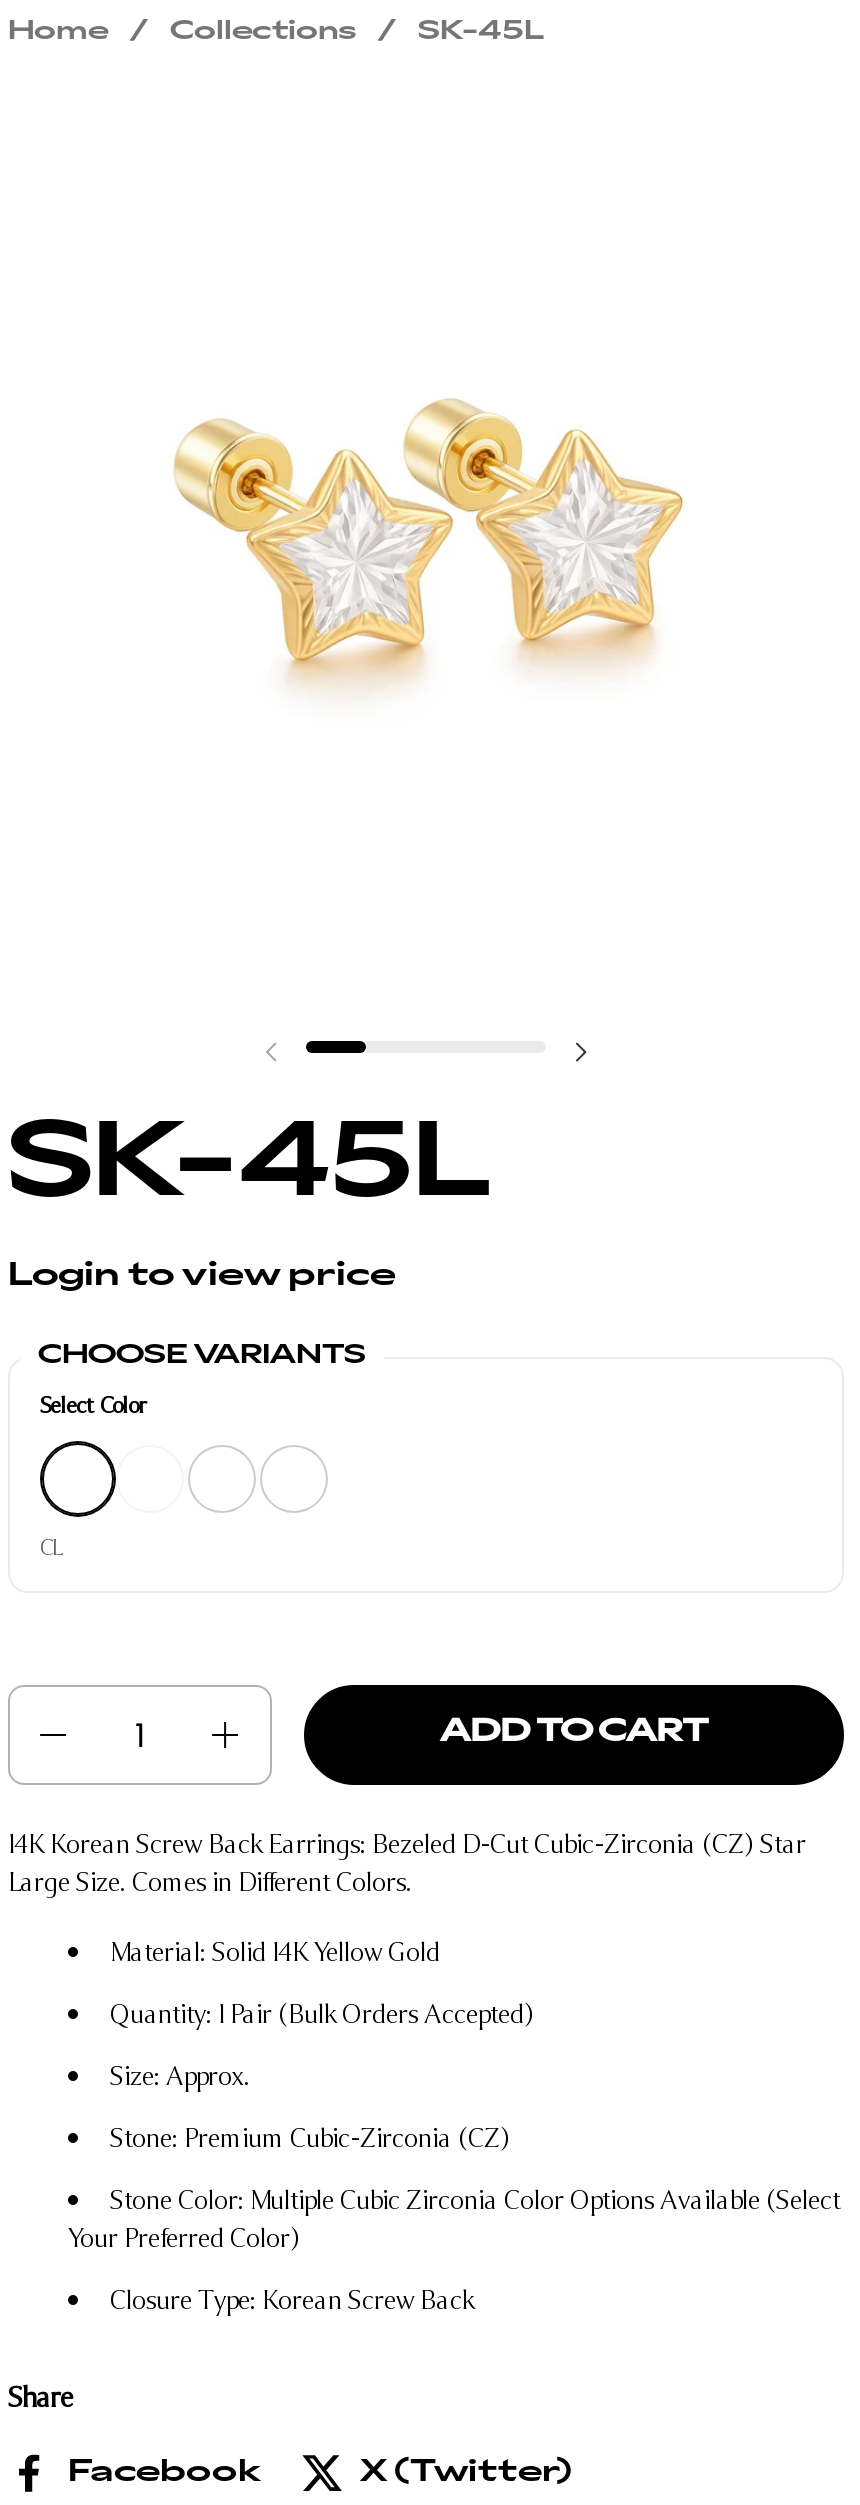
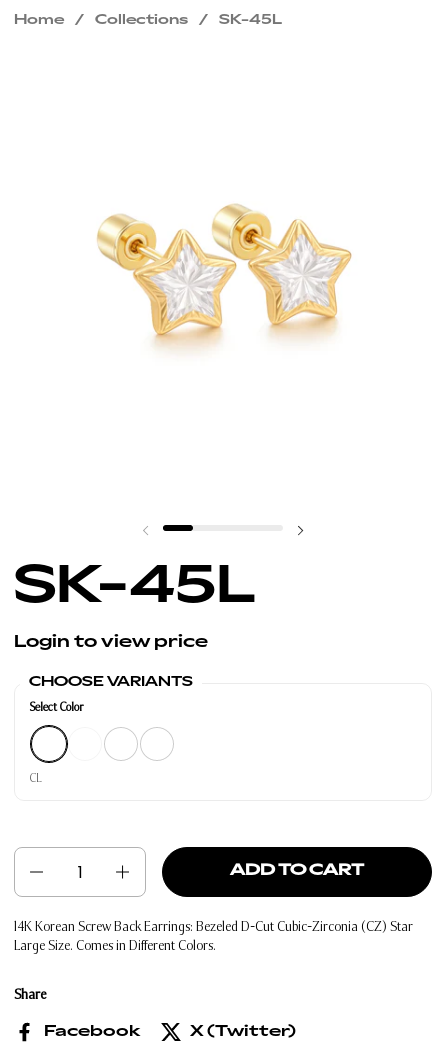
[68,1933,840,2319] Material: Solid 14K Yellow Gold | Quantity: 1 Pair (Bulk Orders Accepted) | Size: Approx. | Stone: Premium Cubic-Zirconia (CZ) | Stone Color: Multiple Cubic Zirconia Color Options Available (Select | Your Preferred Color) | Closure Type: Korean Screw Back -> none

